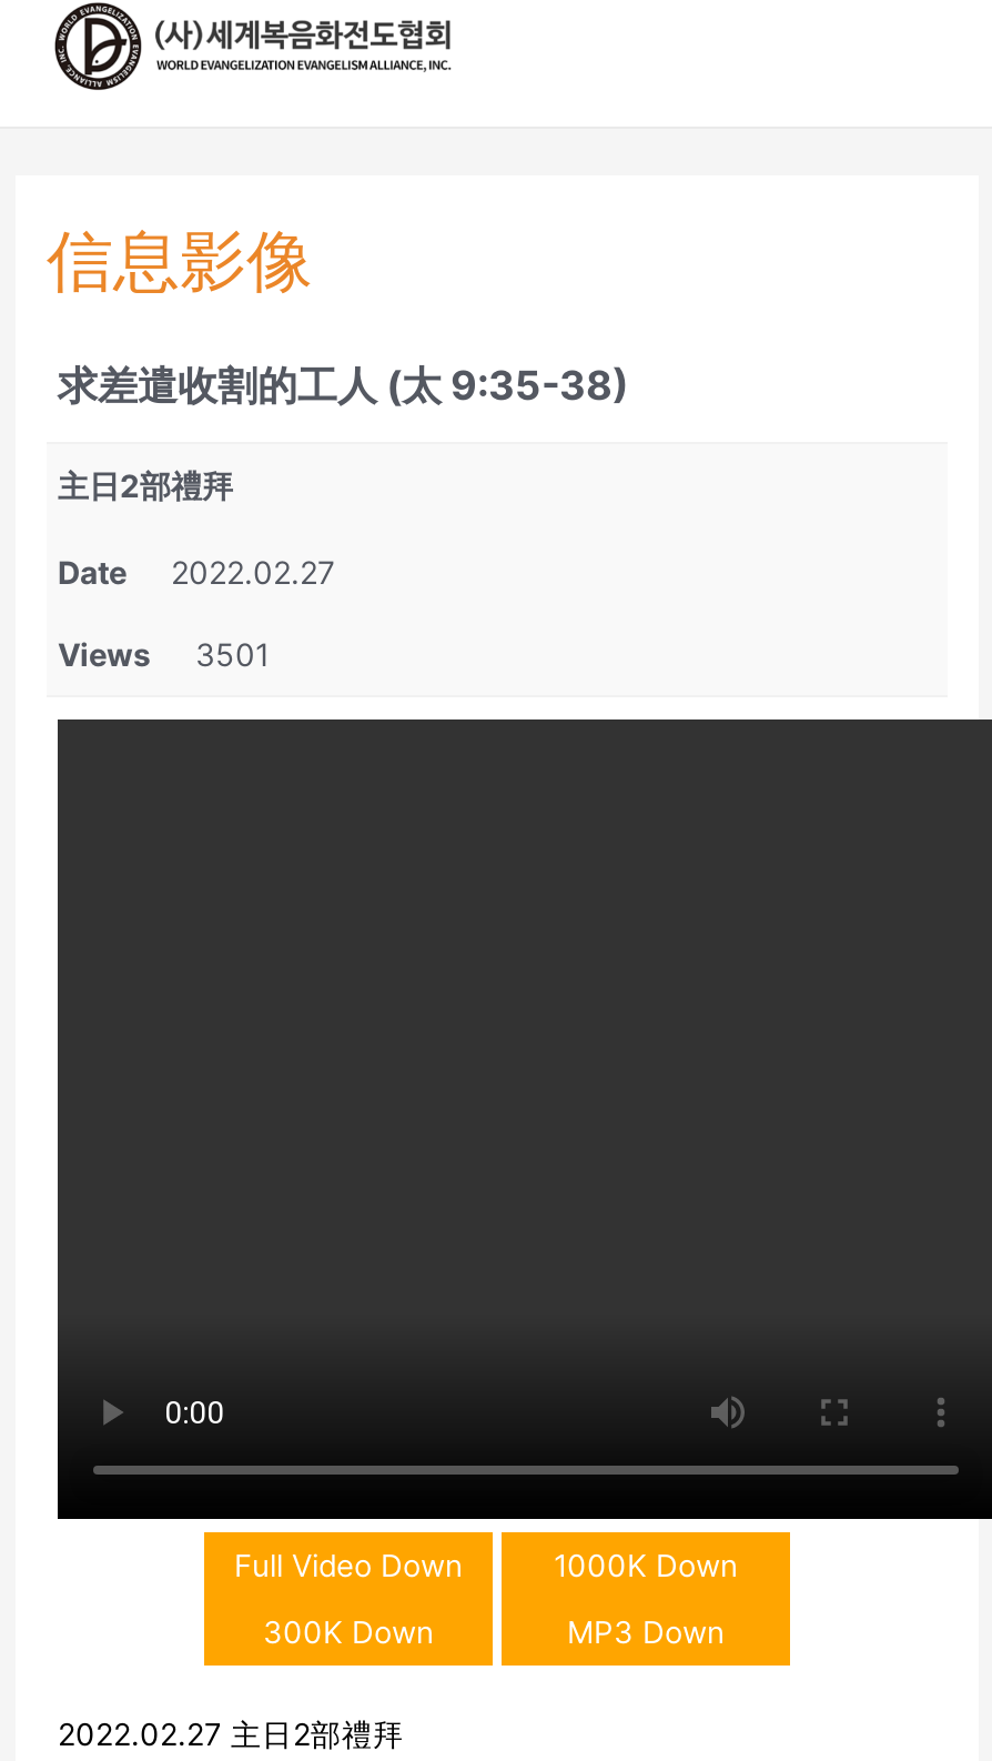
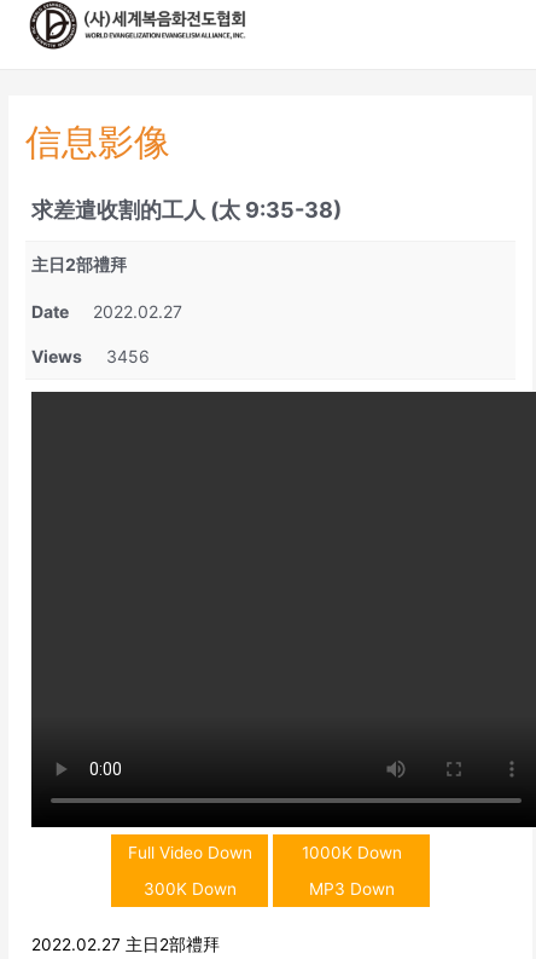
[58,635,271,673] Views 3501 -> [31,346,150,366] Views 3456

